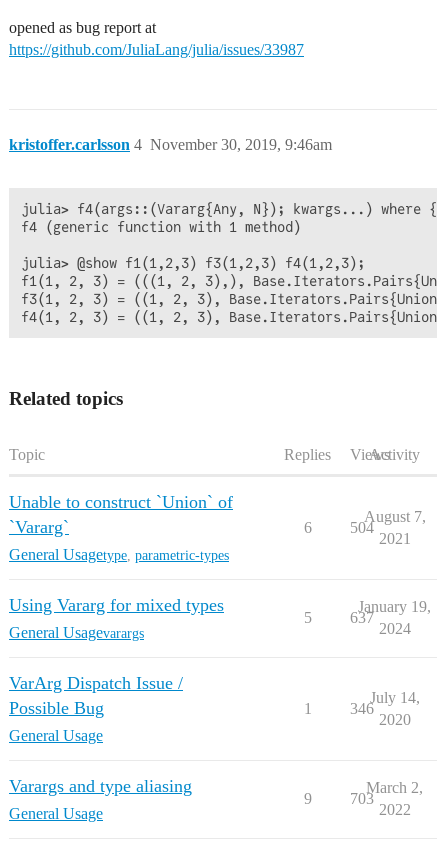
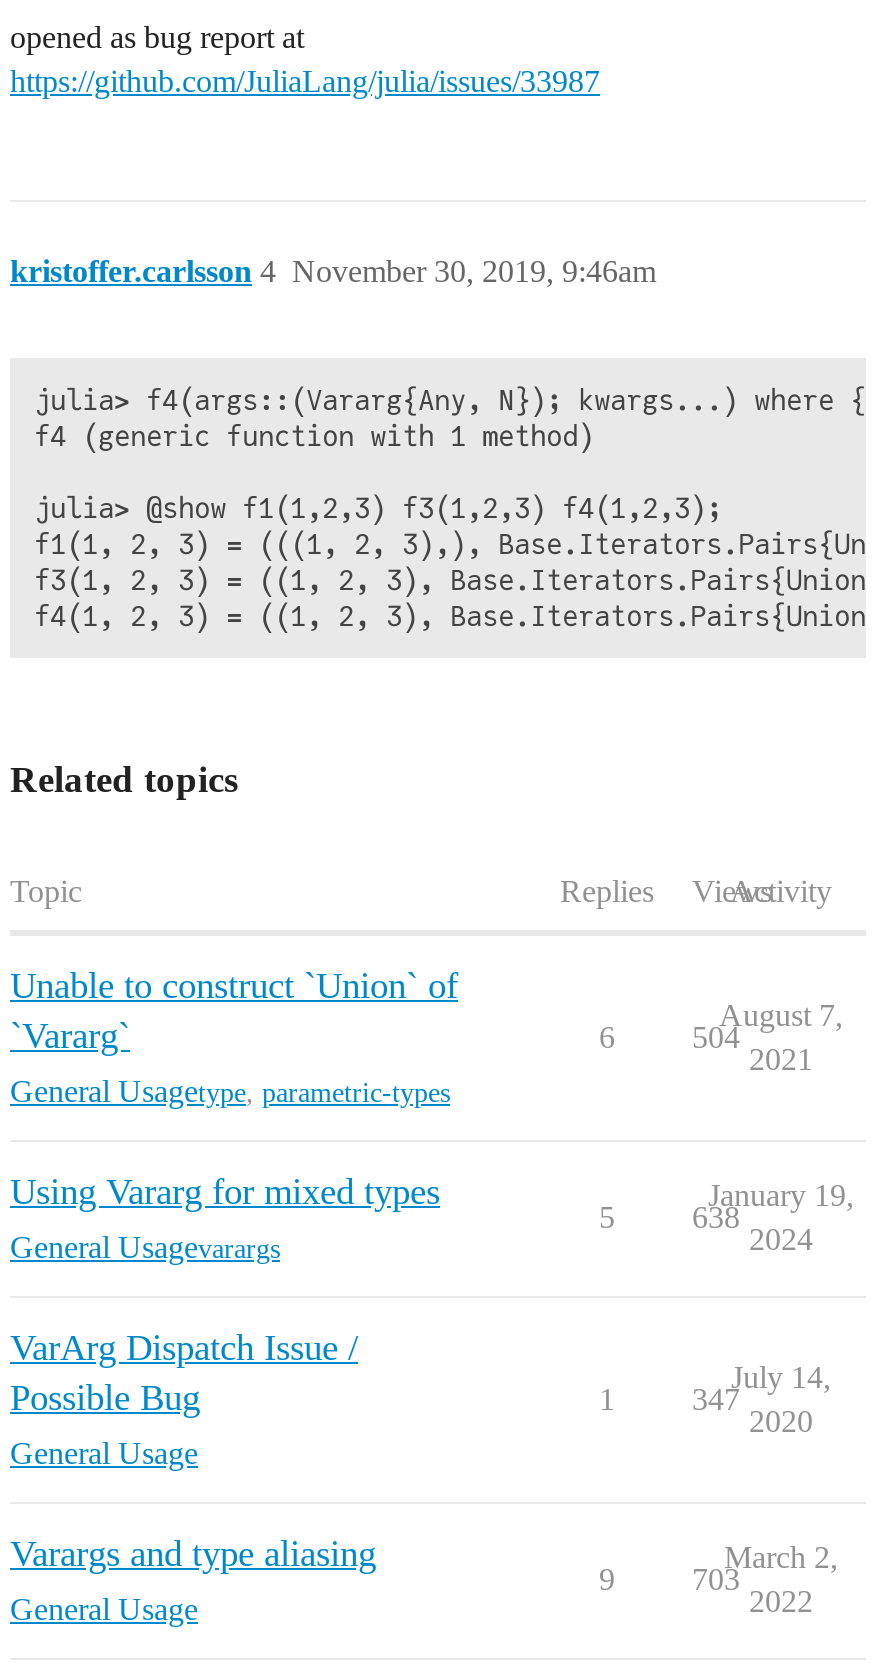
[350,609,374,626] 637 -> [692,1201,740,1235] 638
[350,700,374,717] 346 -> [692,1383,740,1417] 347

